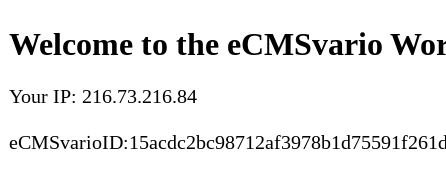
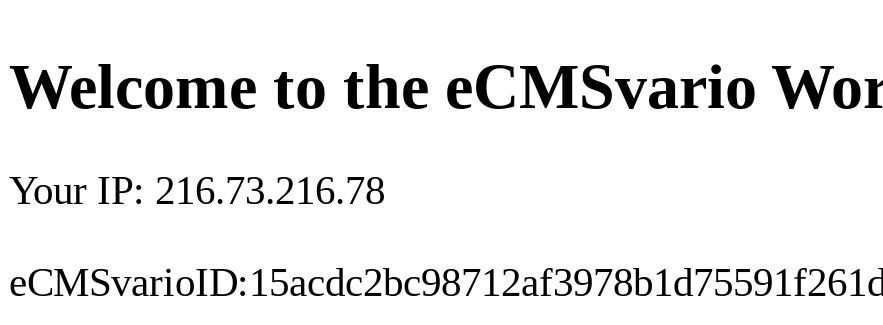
[9,85,197,107] Your IP: 216.73.216.84 -> [9,168,385,212] Your IP: 216.73.216.78

